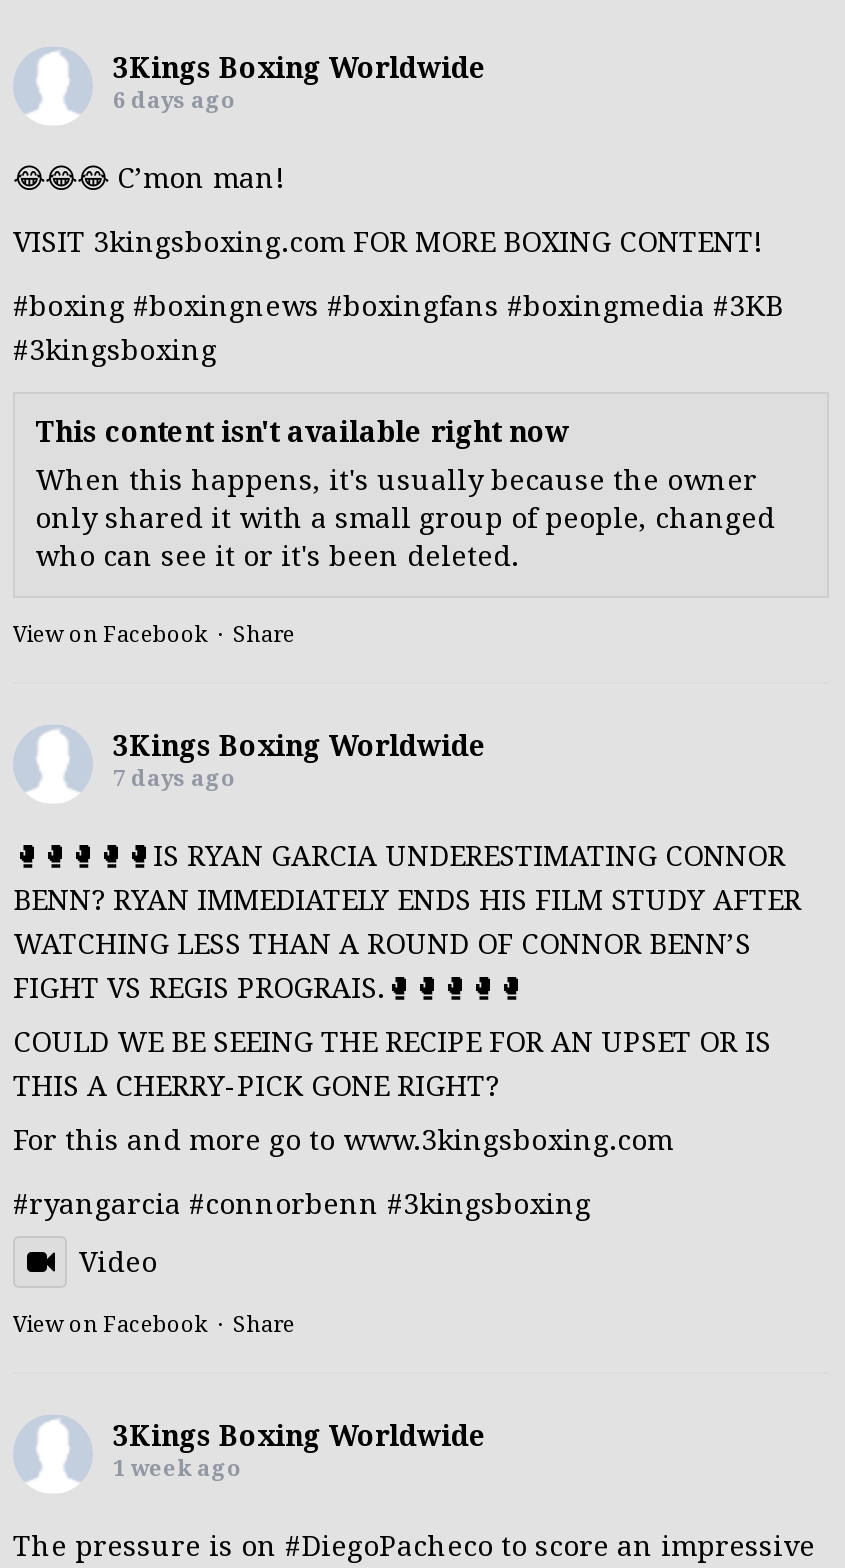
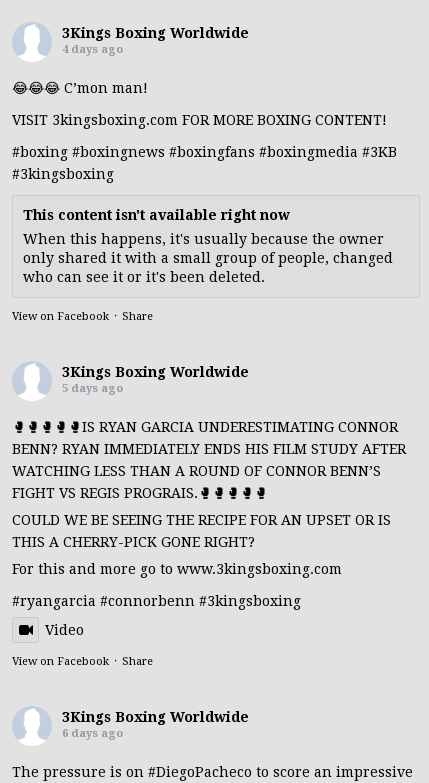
[113,87,235,113] 6 days ago -> [62,43,123,56] 4 days ago
[113,765,235,791] 7 days ago -> [62,382,123,395] 5 days ago
[113,1455,241,1481] 1 week ago -> [62,727,123,740] 6 days ago

